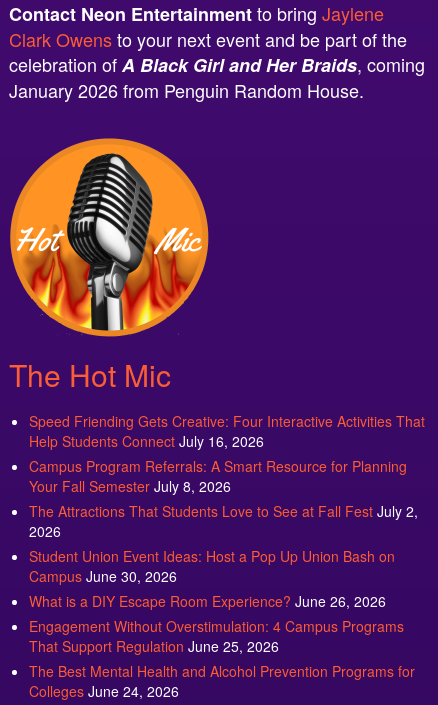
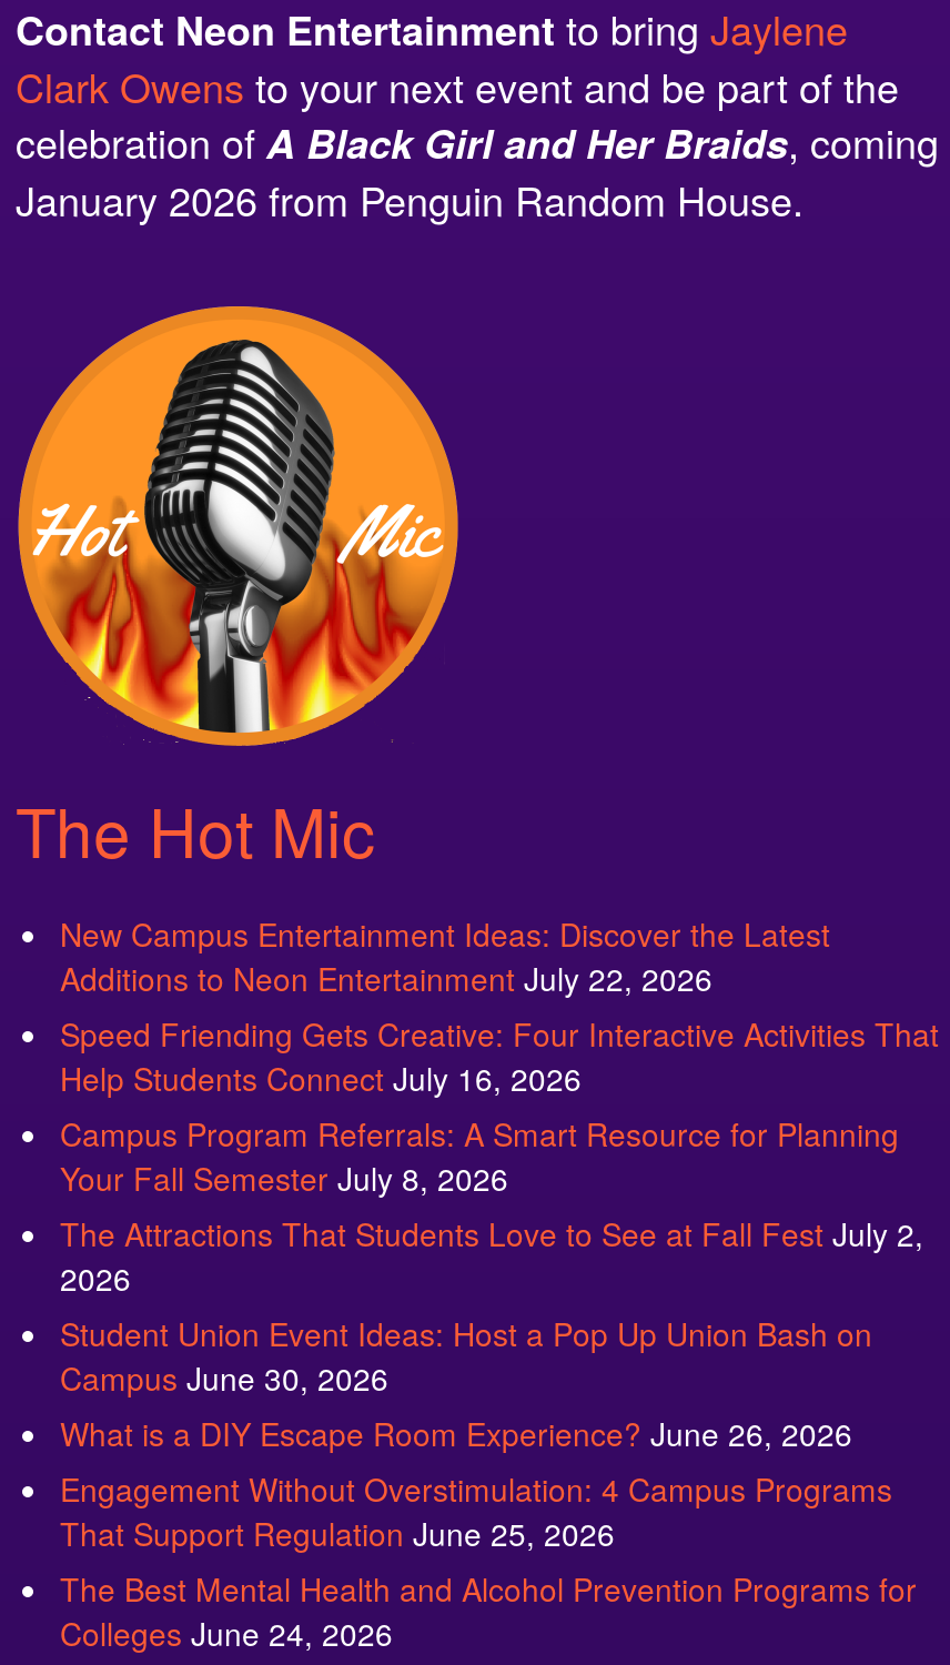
none -> [60,913,830,1001] New Campus Entertainment Ideas: Discover the Latest | Additions to Neon Entertainment July 22, 2026

